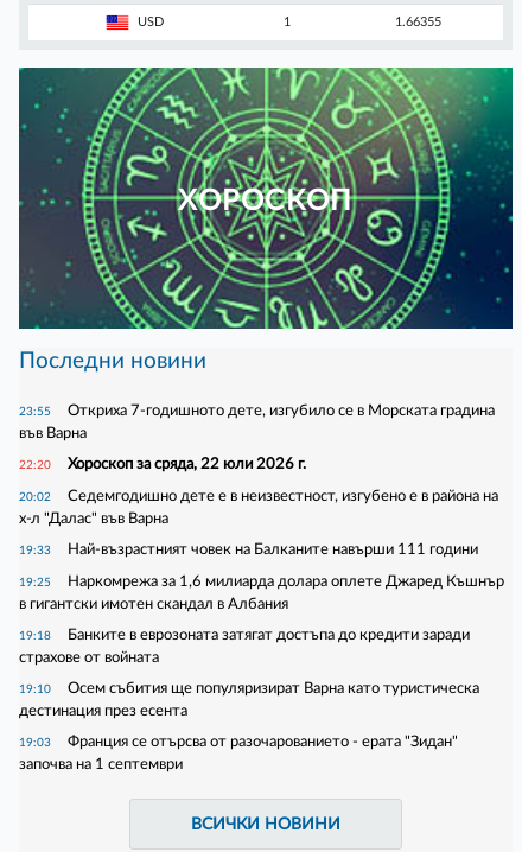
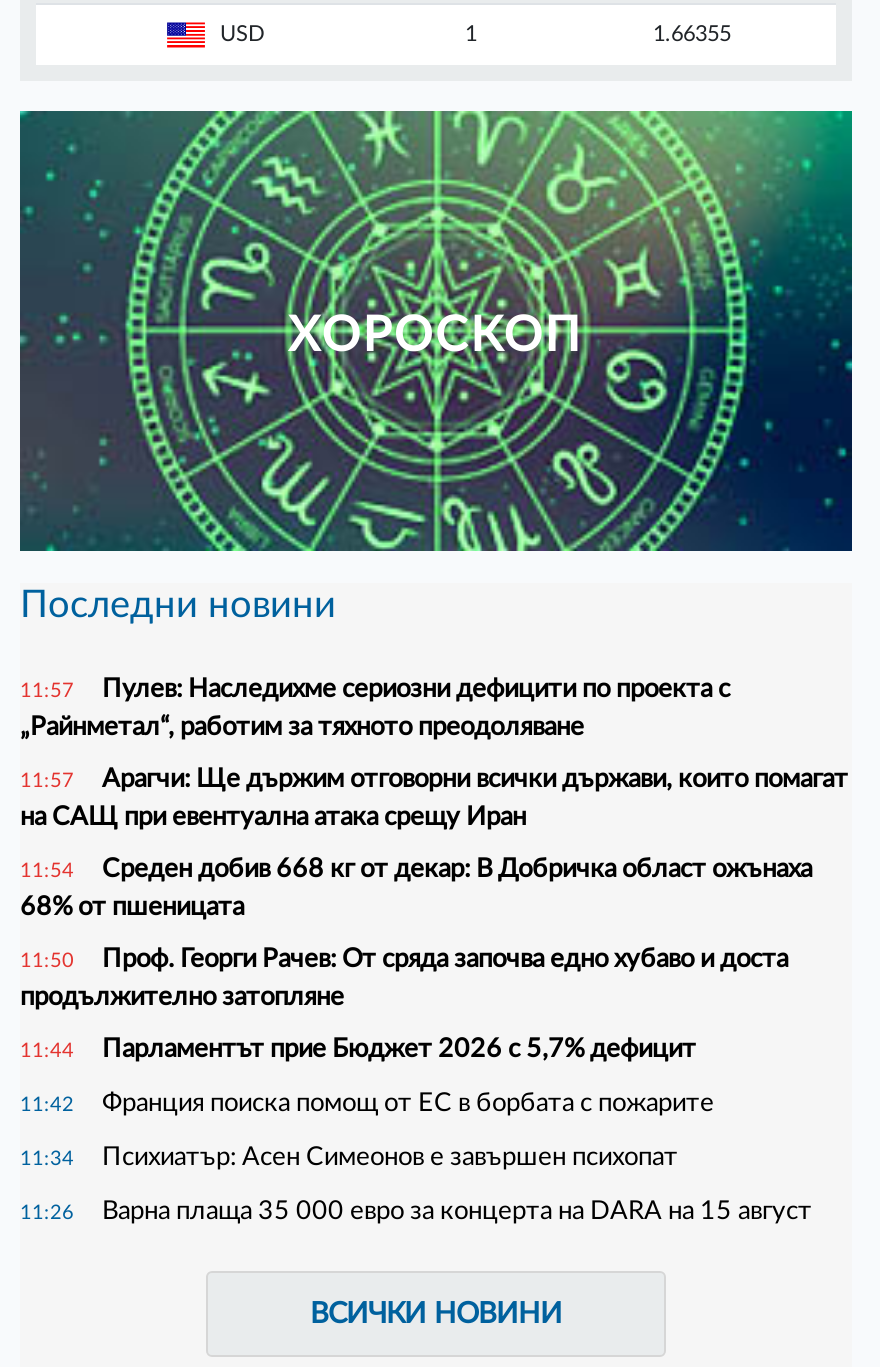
[19,403,504,771] 23:55 | Откриха 7-годишното дете, изгубило се в Морската градина | във Варна | 22:20 | Хороскоп за сряда, 22 юли 2026 г. | 20:02 | Седемгодишно дете е в неизвестност, изгубено е в района на | х-л "Далас" във Варна | 19:33 | Най-възрастният човек на Балканите навърши 111 години | 19:25 | Наркомрежа за 1,6 милиарда долара оплете Джаред Къшнър | в гигантски имотен скандал в Албания | 19:18 | Банките в еврозоната затягат достъпа до кредити заради | страхове от войната | 19:10 | Осем събития ще популяризират Варна като туристическа | дестинация през есента | 19:03 | Франция се отърсва от разочарованието - ерата "Зидан" | започва на 1 септември -> [20,676,848,1222] 11:57 | Пулев: Наследихме сериозни дефицити по проекта с | „Райнметал“, работим за тяхното преодоляване | 11:57 | Арагчи: Ще държим отговорни всички държави, които помагат | на САЩ при евентуална атака срещу Иран | 11:54 | Среден добив 668 кг от декар: В Добричка област ожънаха | 68% от пшеницата | 11:50 | Проф. Георги Рачев: От сряда започва едно хубаво и доста | продължително затопляне | 11:44 | Парламентът прие Бюджет 2026 с 5,7% дефицит | 11:42 | Франция поиска помощ от ЕС в борбата с пожарите | 11:34 | Психиатър: Асен Симеонов е завършен психопат | 11:26 | Варна плаща 35 000 евро за концерта на DARA на 15 август

